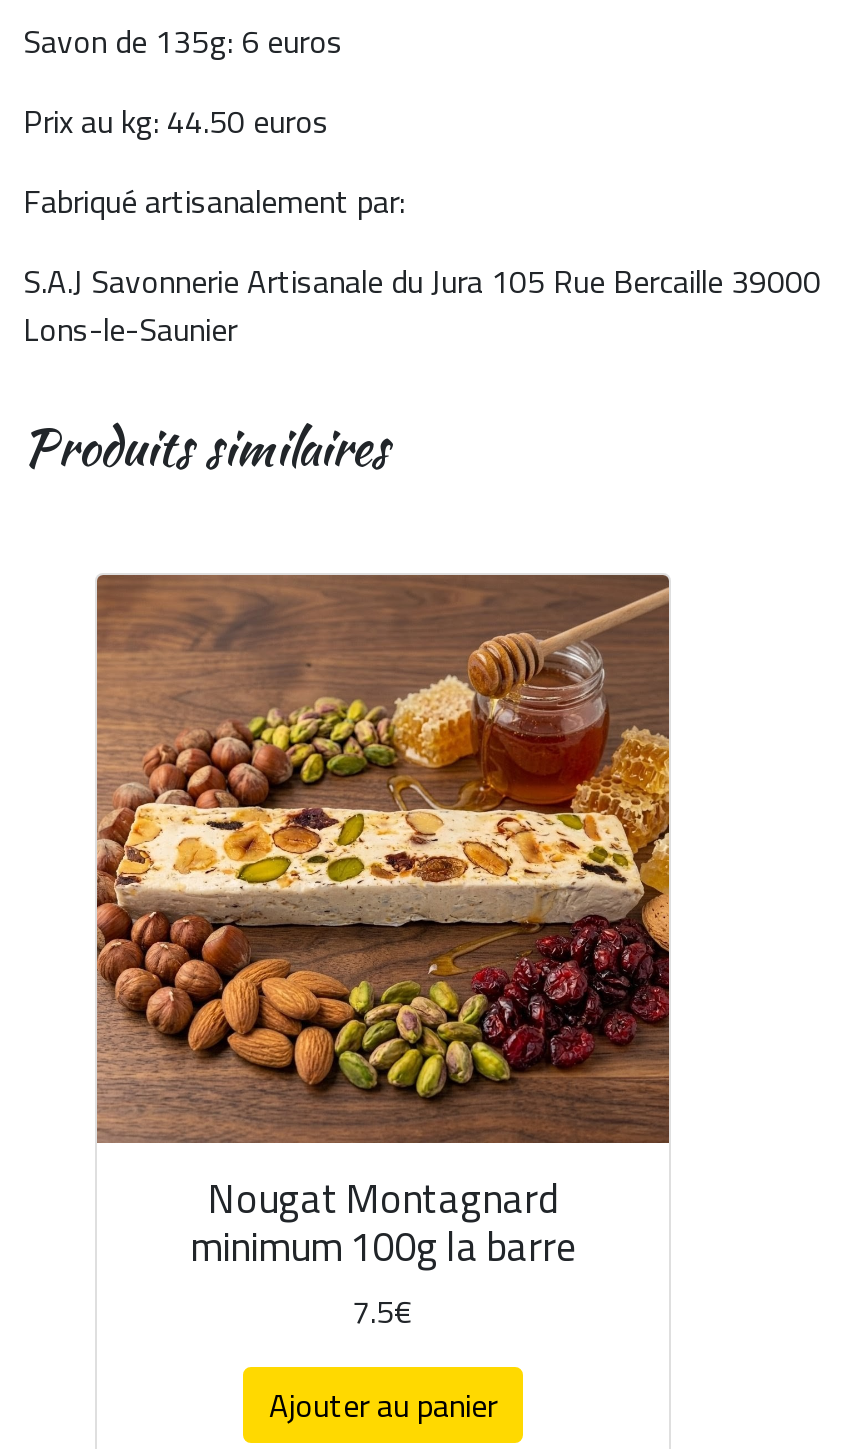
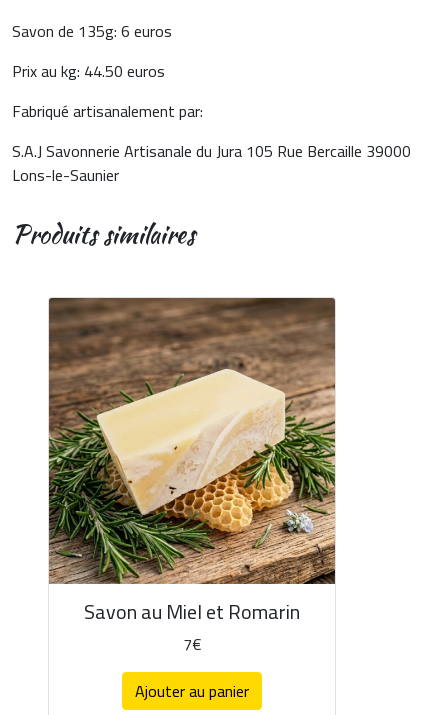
[95,577,671,1342] [image] | Nougat Montagnard | minimum 100g la barre | 7.5€ -> [48,299,336,659] [image] | Savon au Miel et Romarin | 7€

